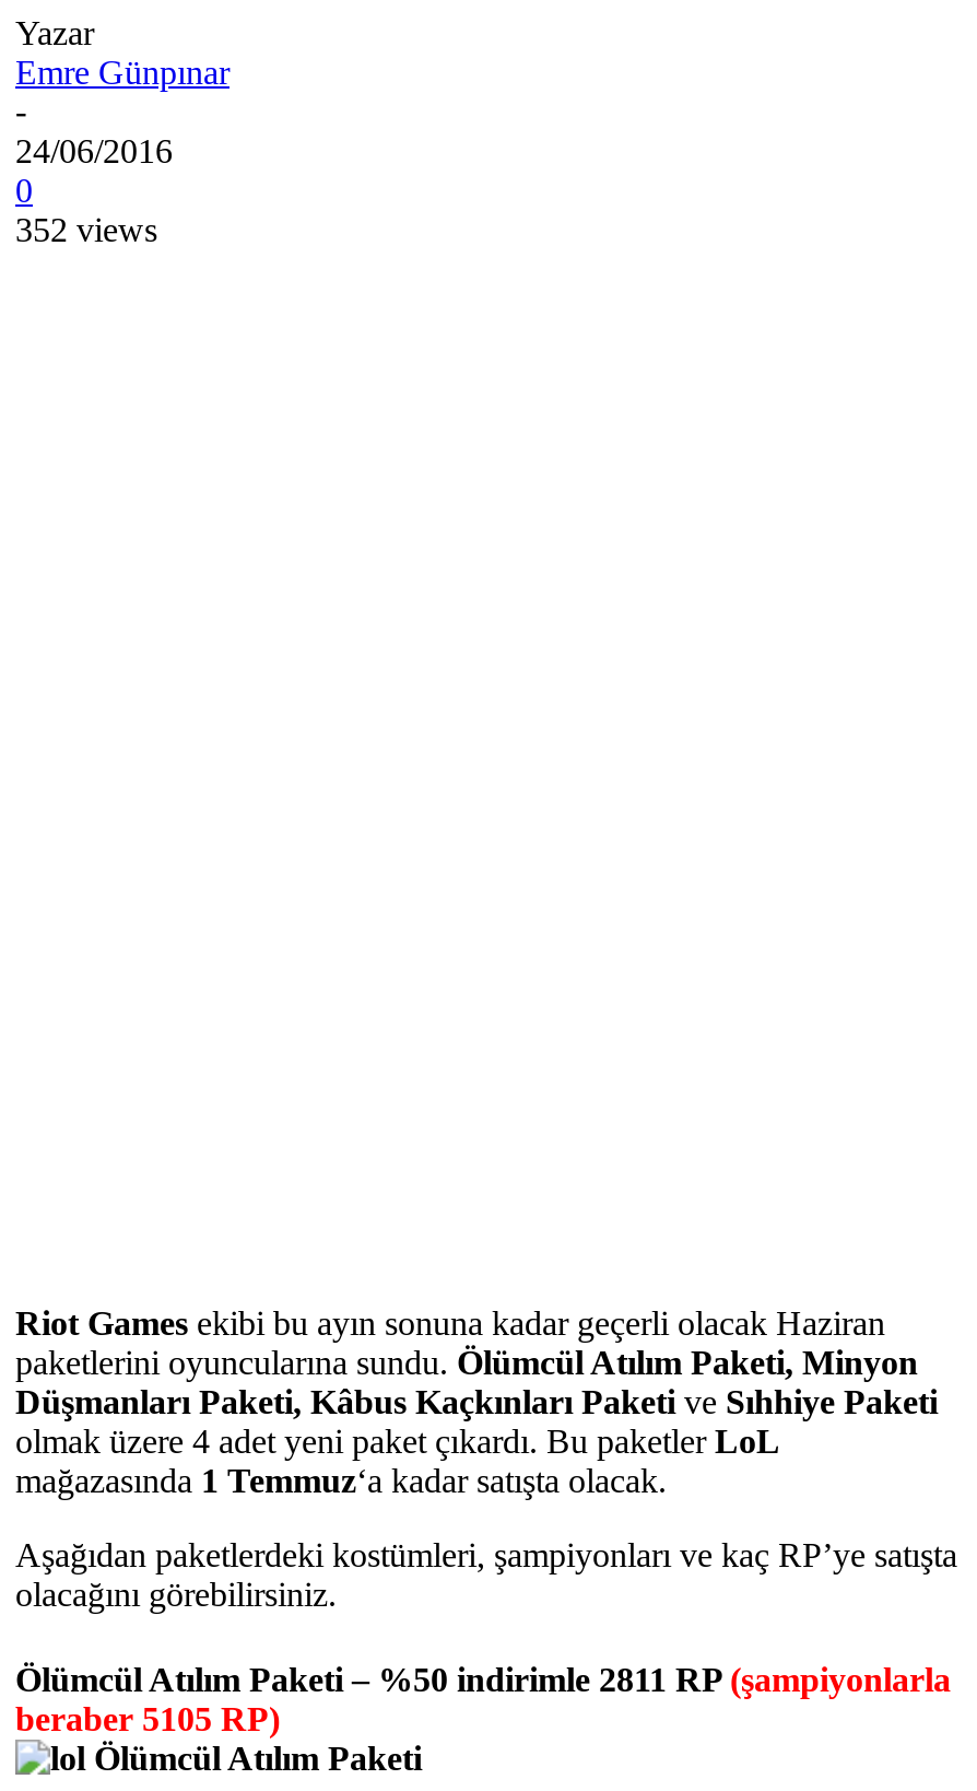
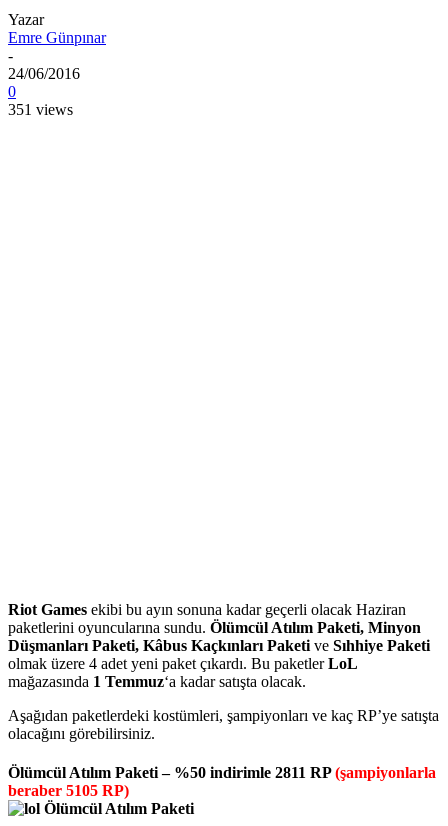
[15,211,157,248] 352 views -> [8,101,73,118] 351 views

